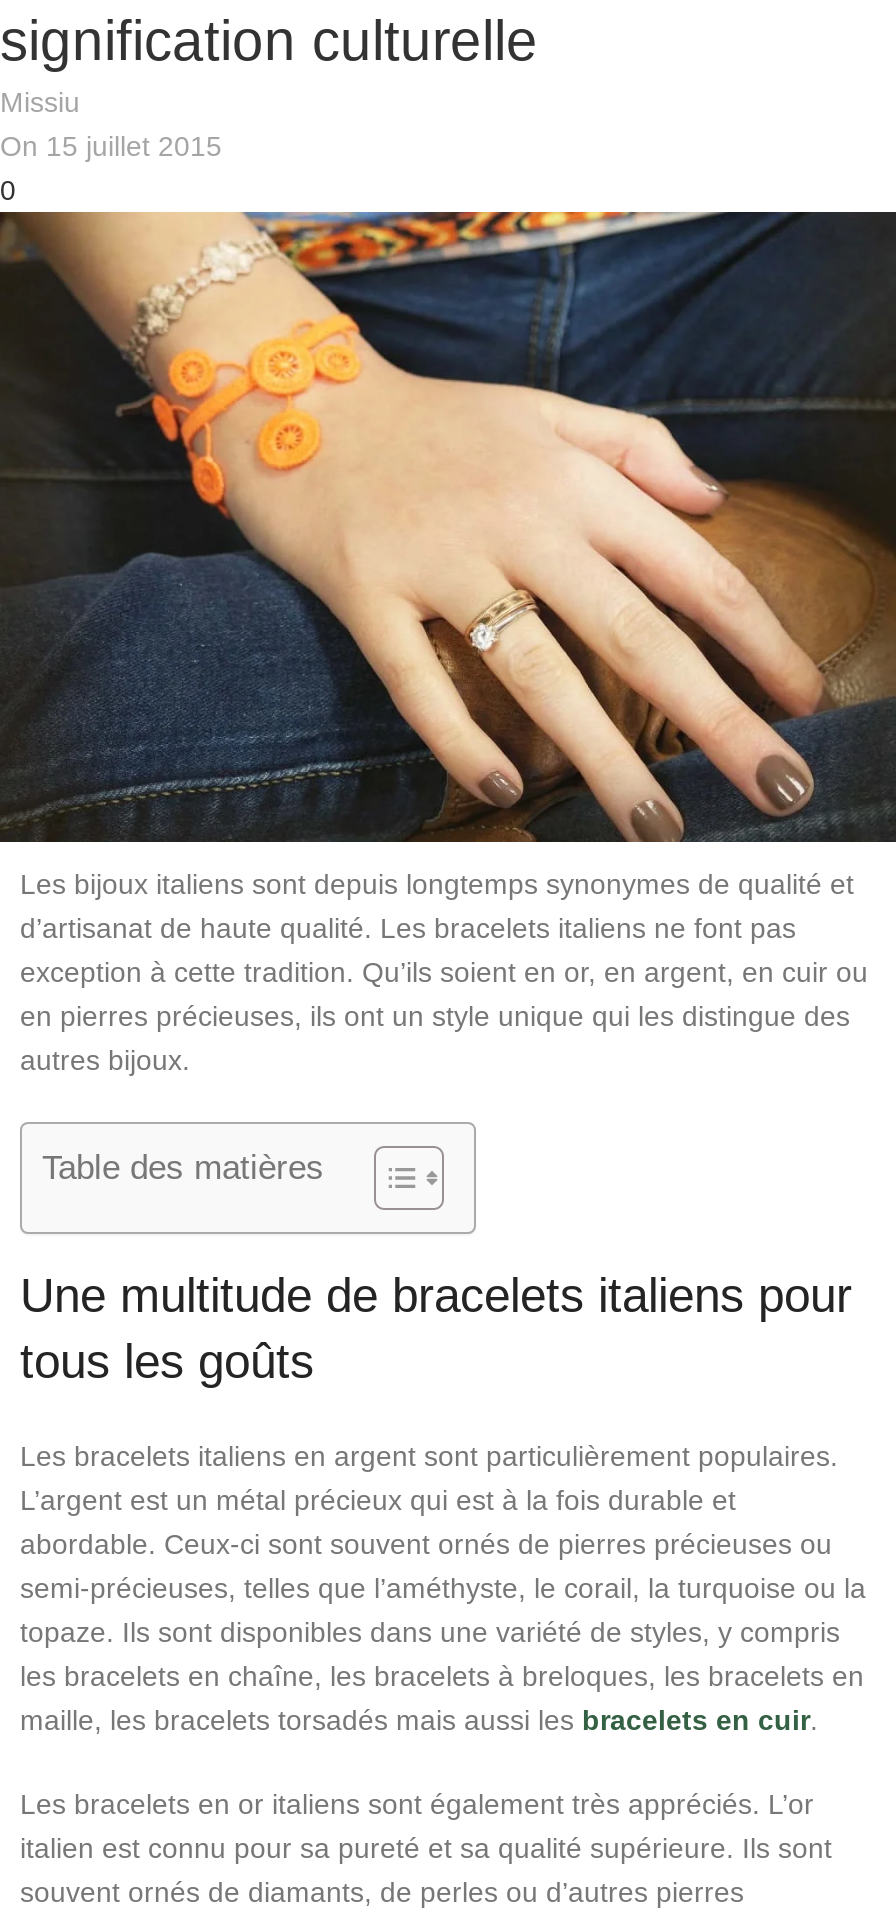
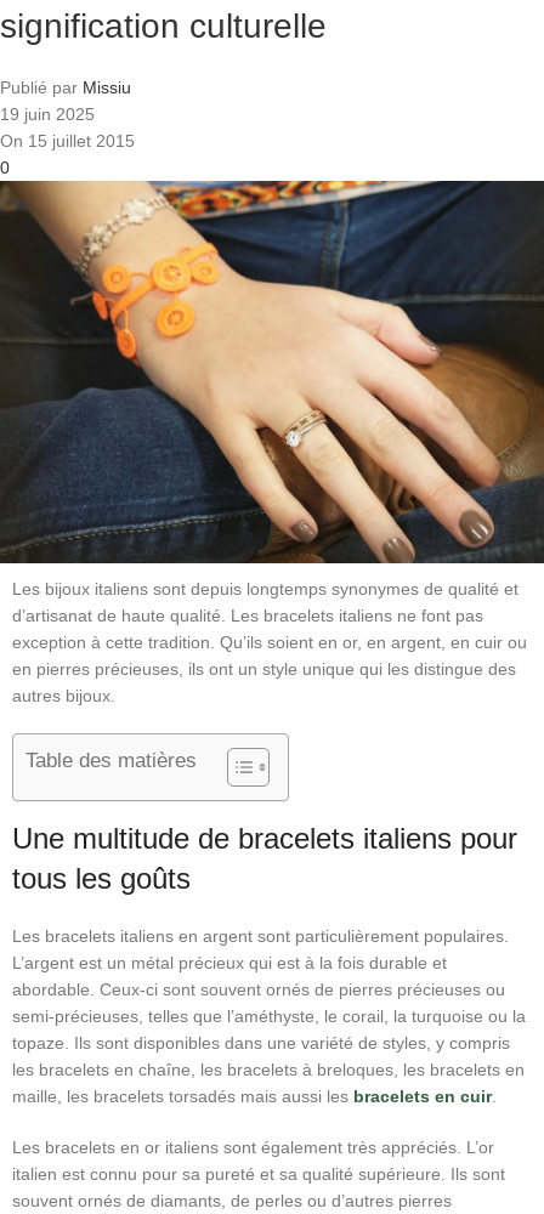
[0,87,80,119] Missiu -> [0,78,131,124] Publié par Missiu | 19 juin 2025

